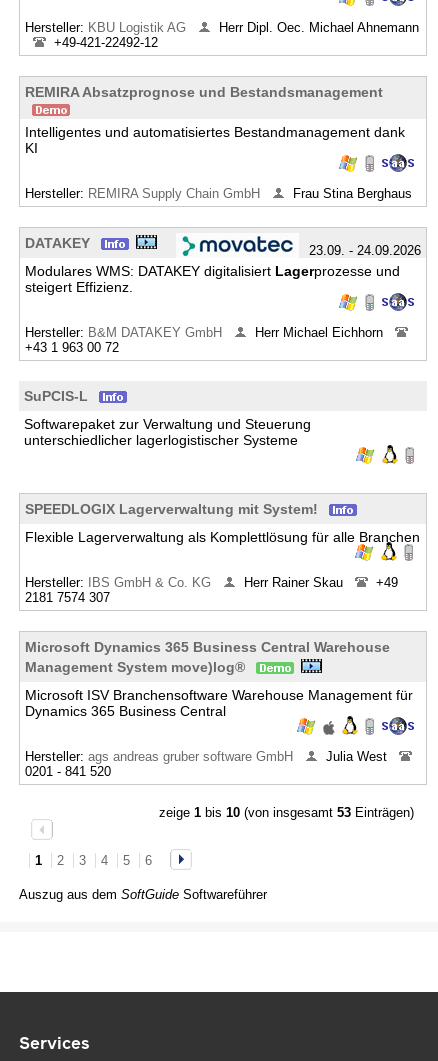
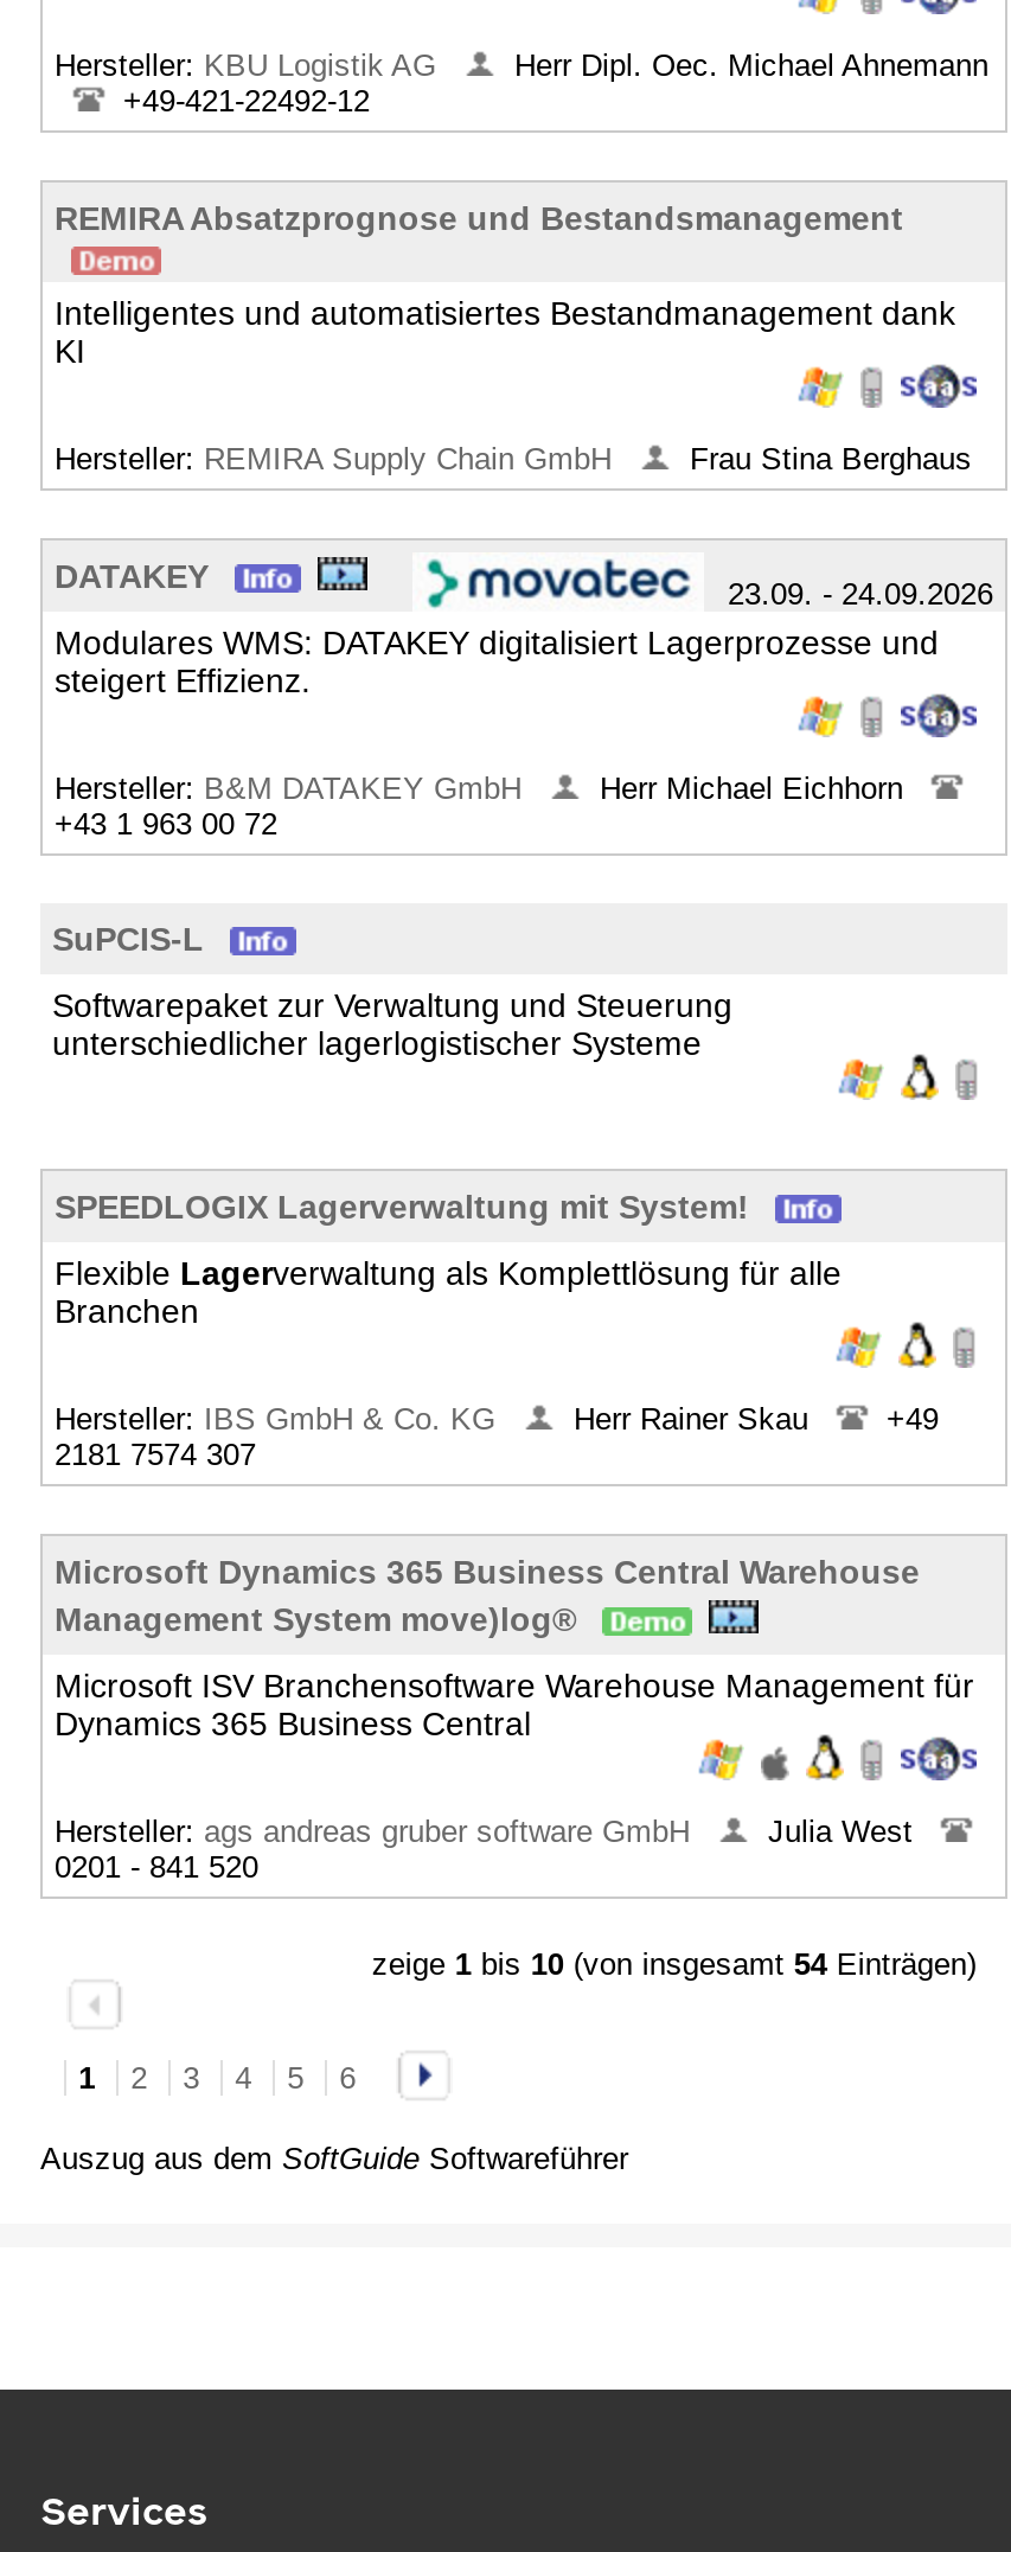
[159,805,414,820] zeige 1 bis 10 (von insgesamt 53 Einträgen) -> [372,1946,976,1982] zeige 1 bis 10 (von insgesamt 54 Einträgen)

